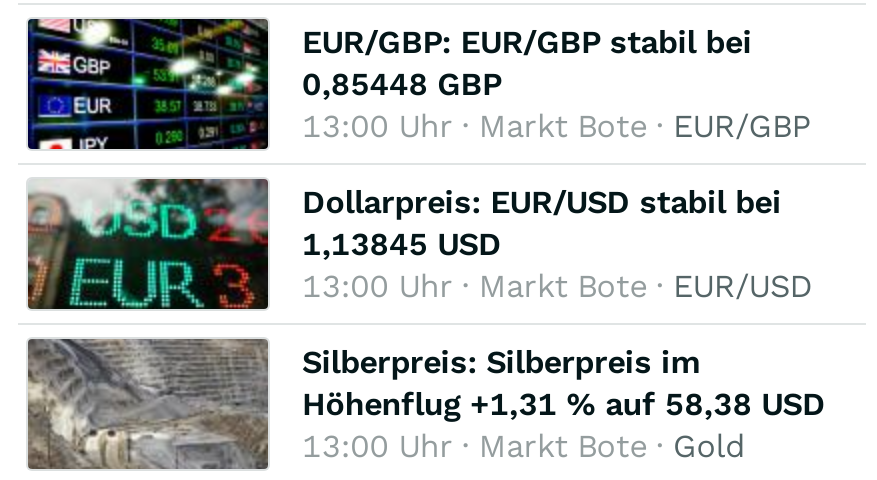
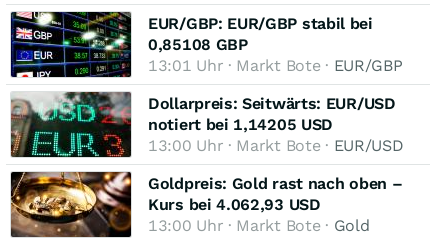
[302,64,811,144] 0,85448 GBP | 13:00 Uhr · Markt Bote · EUR/GBP -> [148,35,402,75] 0,85108 GBP | 13:01 Uhr · Markt Bote · EUR/GBP
[302,182,781,262] Dollarpreis: EUR/USD stabil bei | 1,13845 USD -> [148,94,396,134] Dollarpreis: Seitwärts: EUR/USD | notiert bei 1,14205 USD
[26,337,825,471] [image] | Silberpreis: Silberpreis im | Höhenflug +1,31 % auf 58,38 USD -> [11,172,402,237] [image] | Goldpreis: Gold rast nach oben – | Kurs bei 4.062,93 USD

